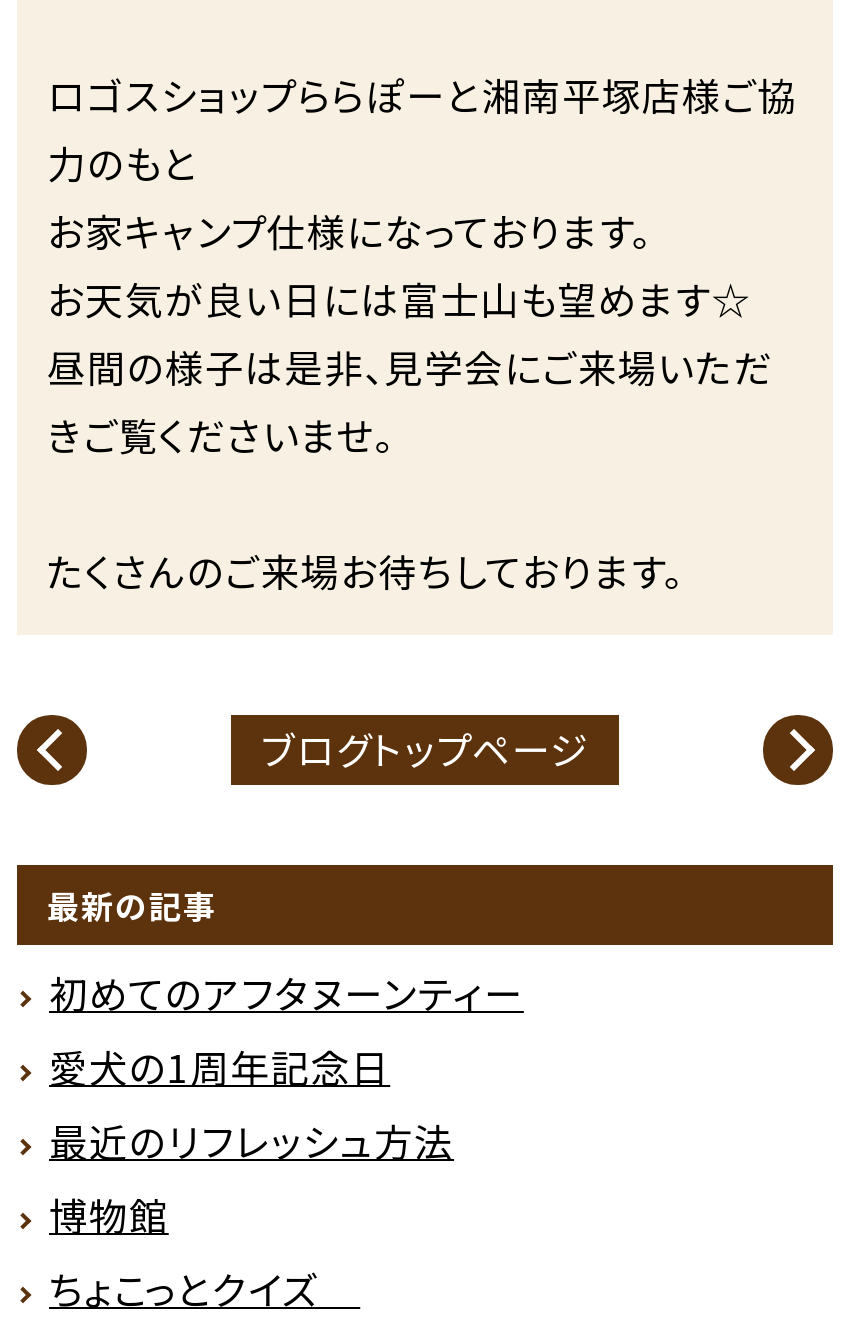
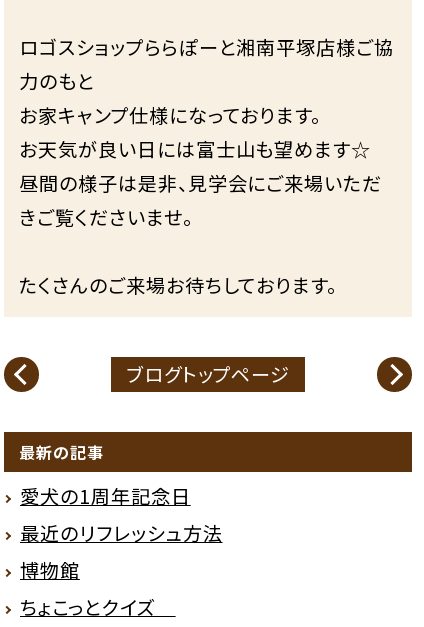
[49,966,524,1022] 初めてのアフタヌーンティー -> none

